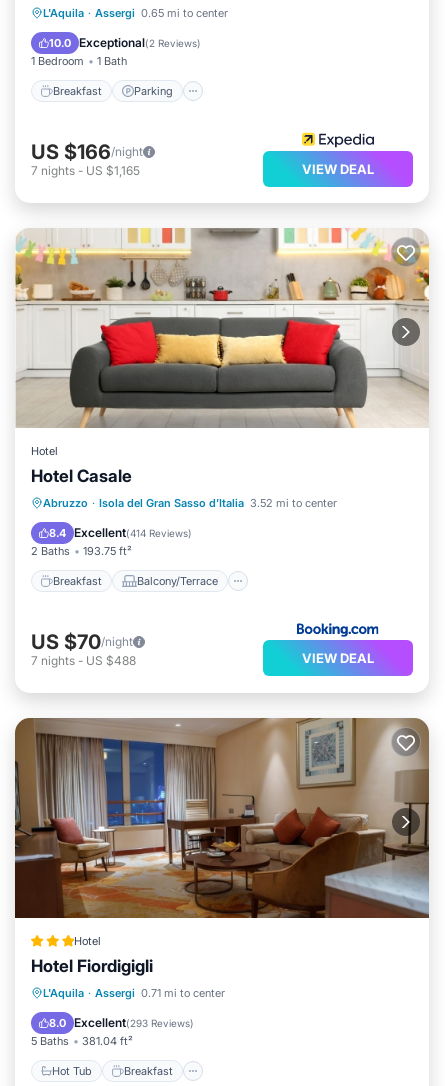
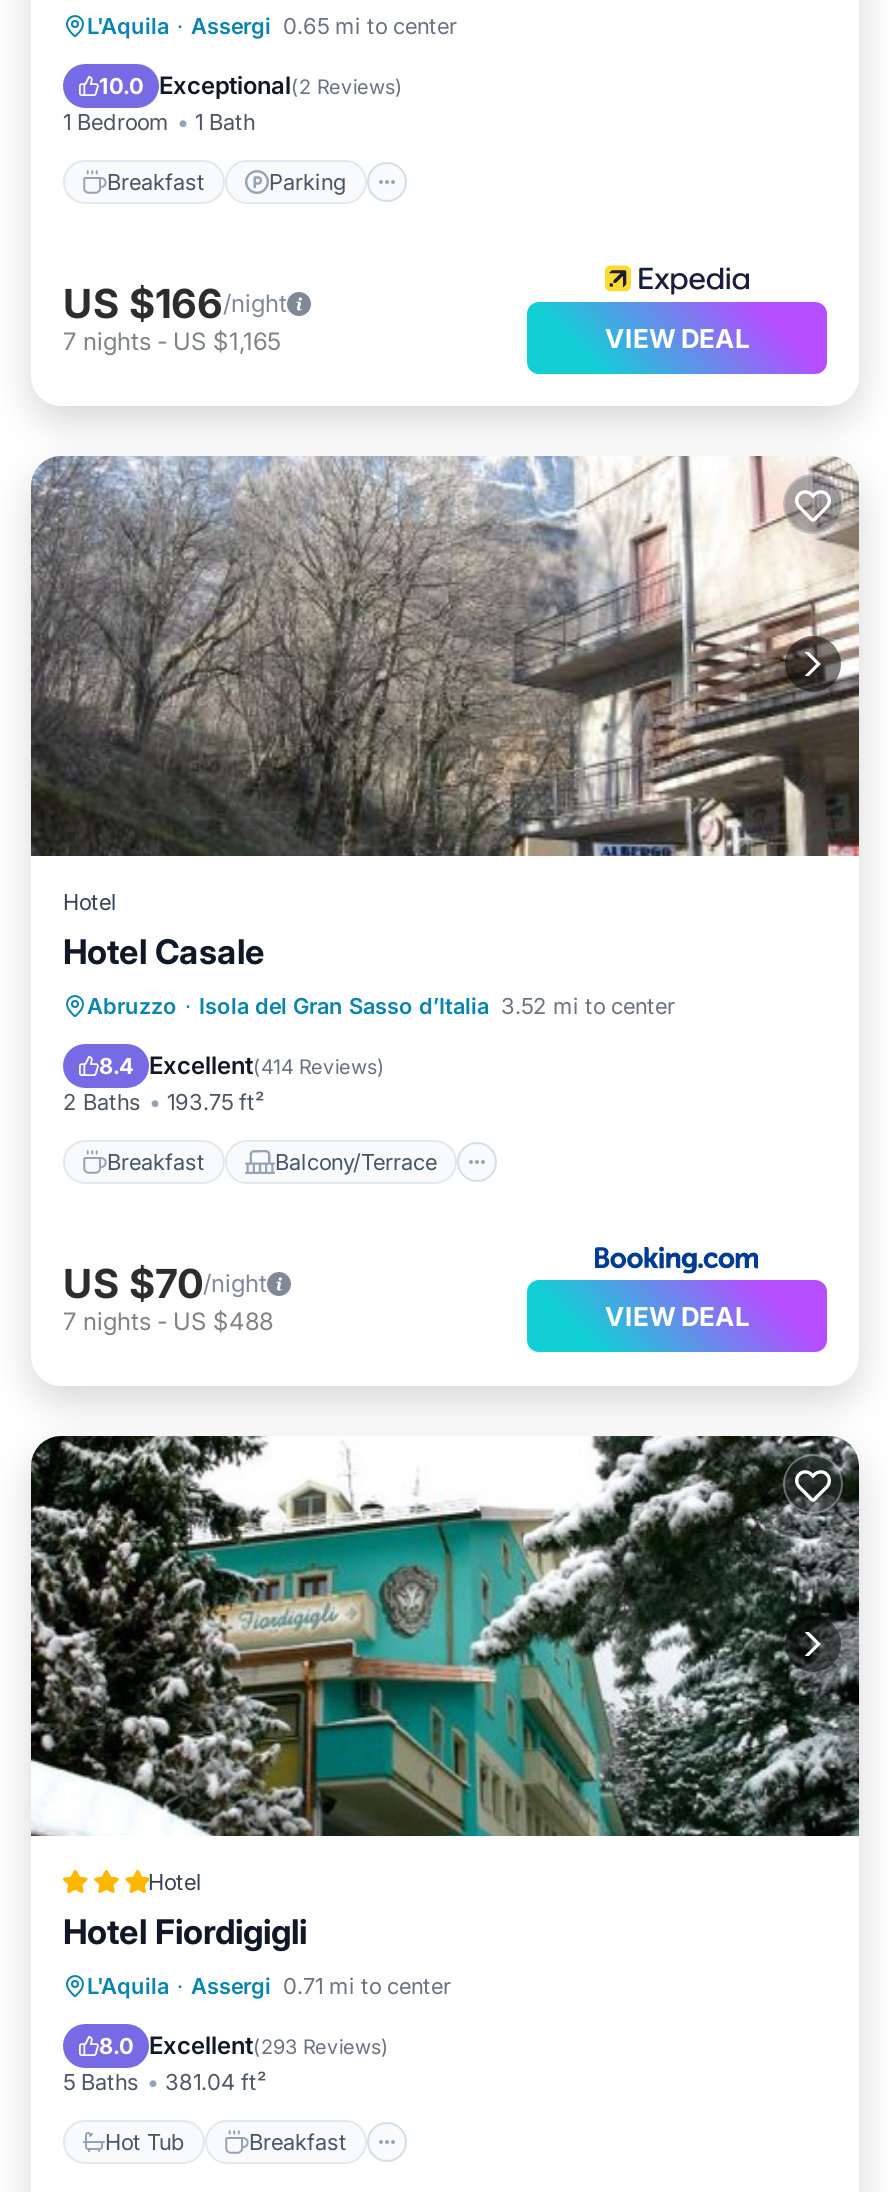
[15,227,430,428] [image] -> [29,454,861,858] [image]
[14,717,430,919] [image] -> [29,1434,861,1838] [image]

